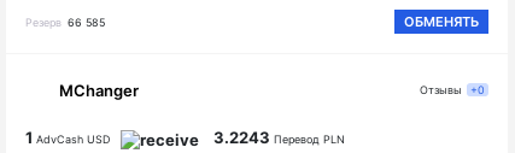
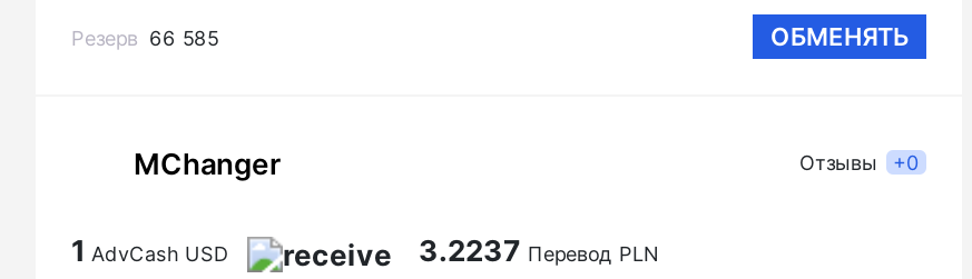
[210,128,345,147] 3.2243 Перевод PLN -> [412,233,659,269] 3.2237 Перевод PLN

